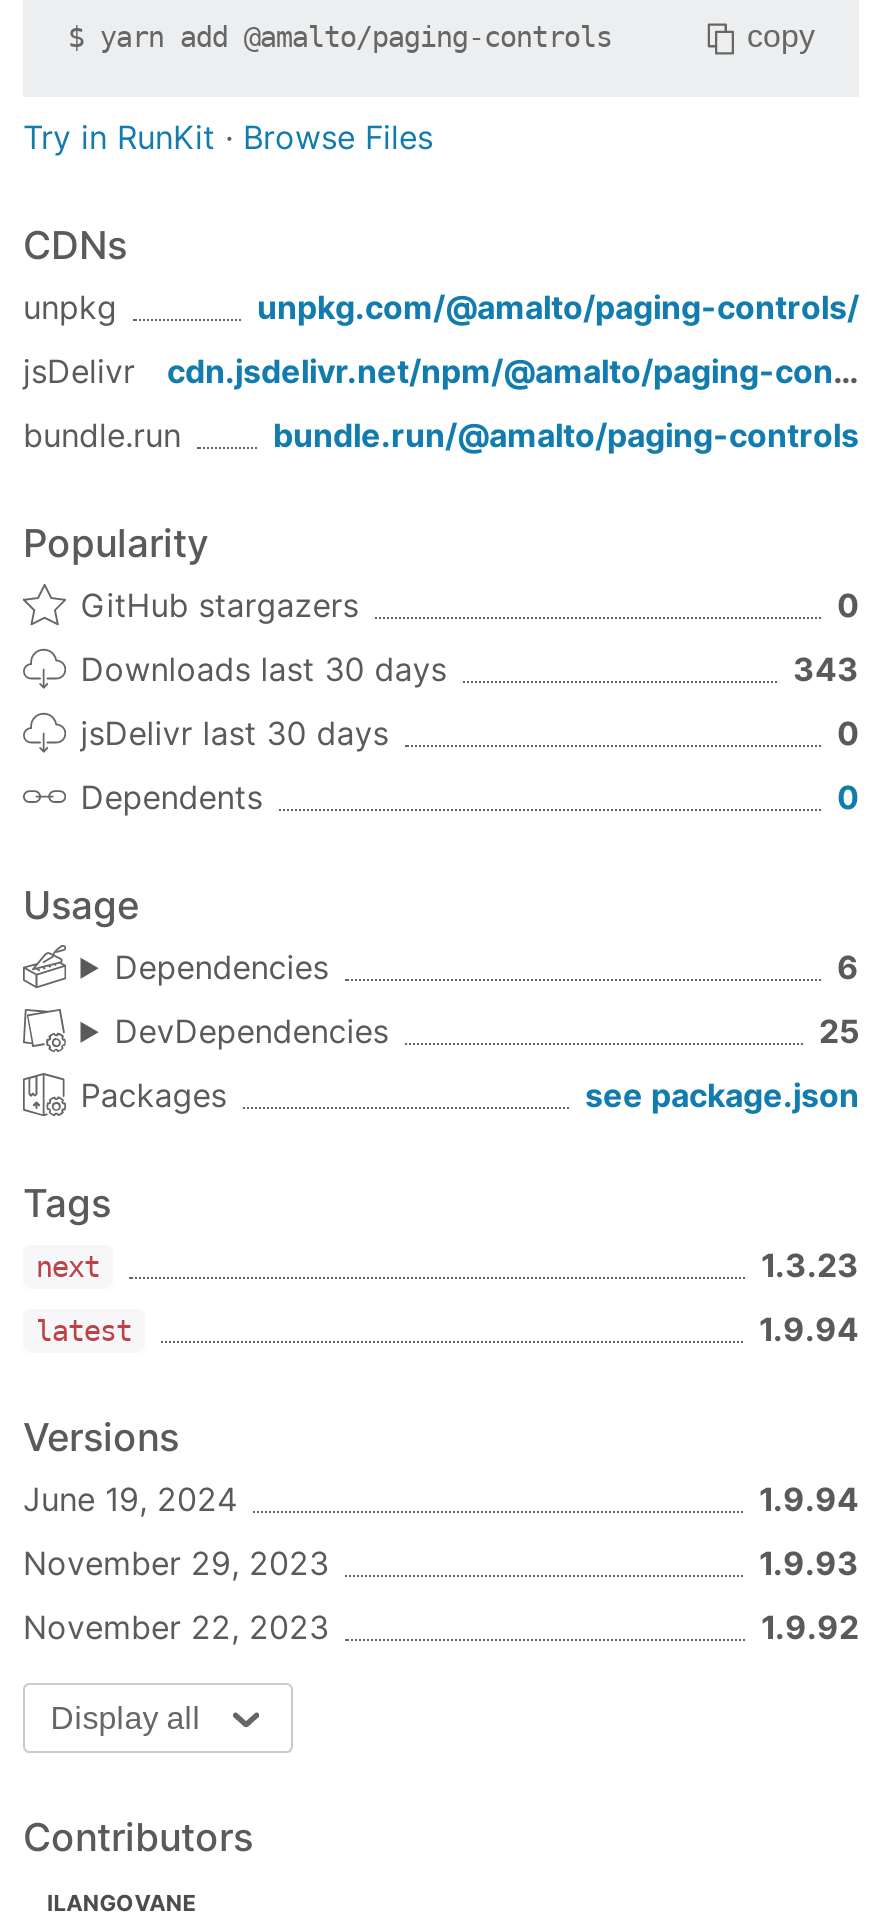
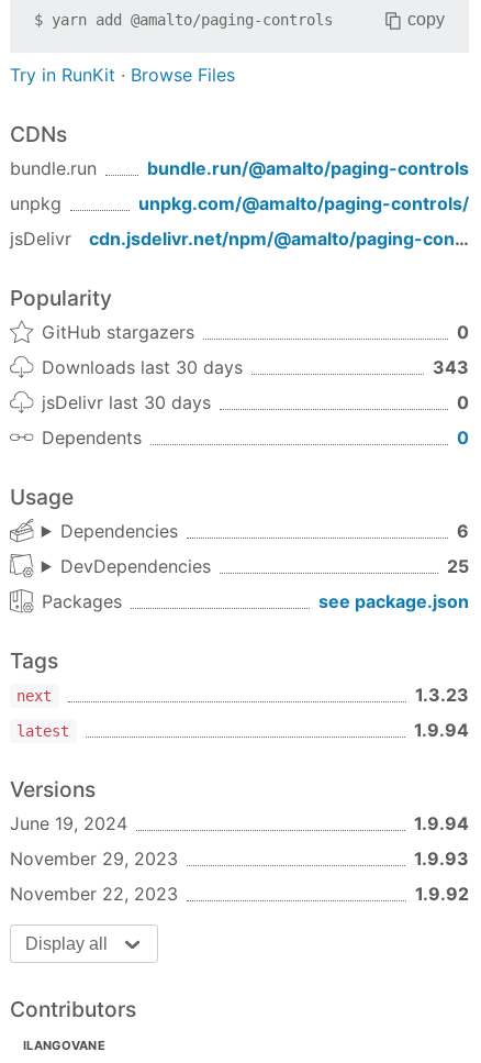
moved [23,287,859,391] -> [10,192,469,249]: unpkg | unpkg.com/@amalto/paging-controls/ | jsDelivr
moved [23,415,859,455] -> [10,157,469,179]: bundle.run | bundle.run/@amalto/paging-controls

